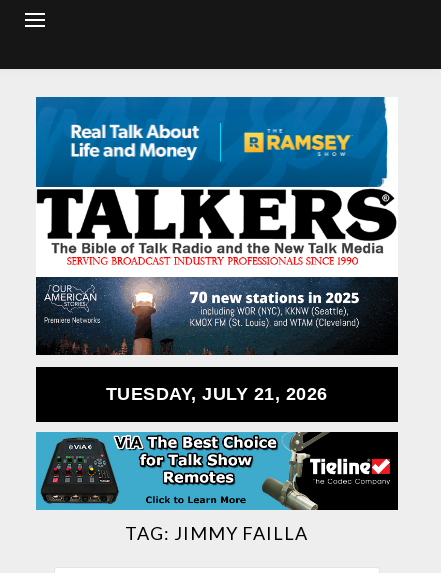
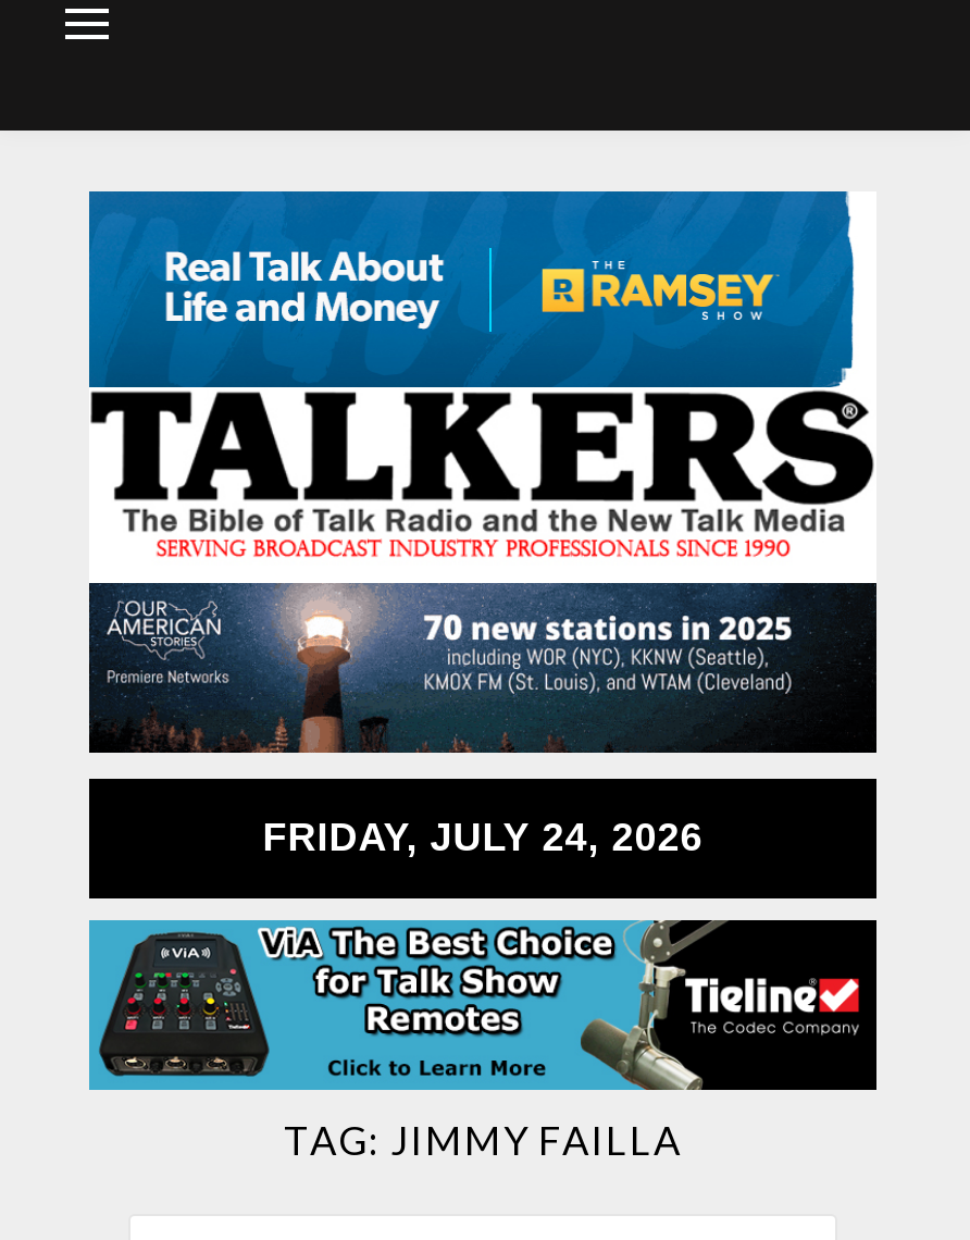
[106,384,328,404] TUESDAY, JULY 21, 2026 -> [263,816,703,860] FRIDAY, JULY 24, 2026

